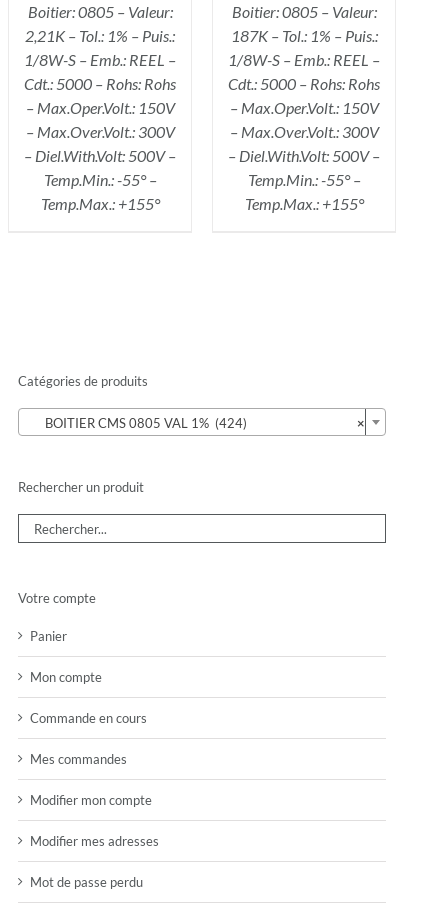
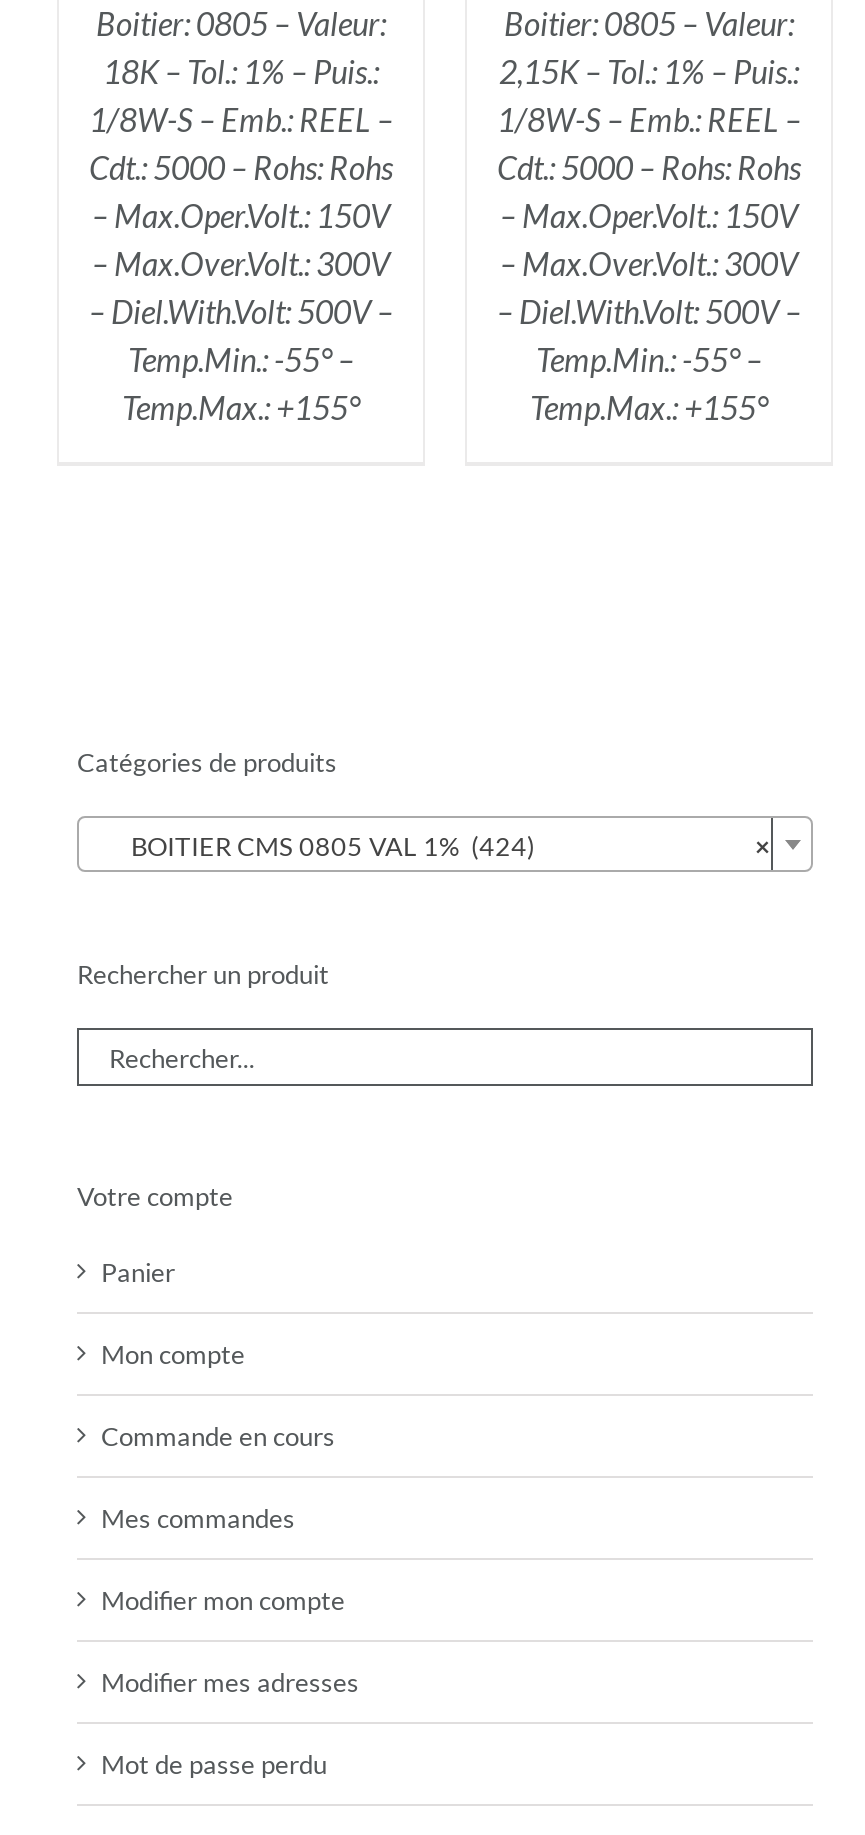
[25,26,175,45] 2,21K – Tol.: 1% – Puis.: -> [103,53,379,91] 18K – Tol.: 1% – Puis.:
[230,26,377,45] 187K – Tol.: 1% – Puis.: -> [499,53,799,91] 2,15K – Tol.: 1% – Puis.:

